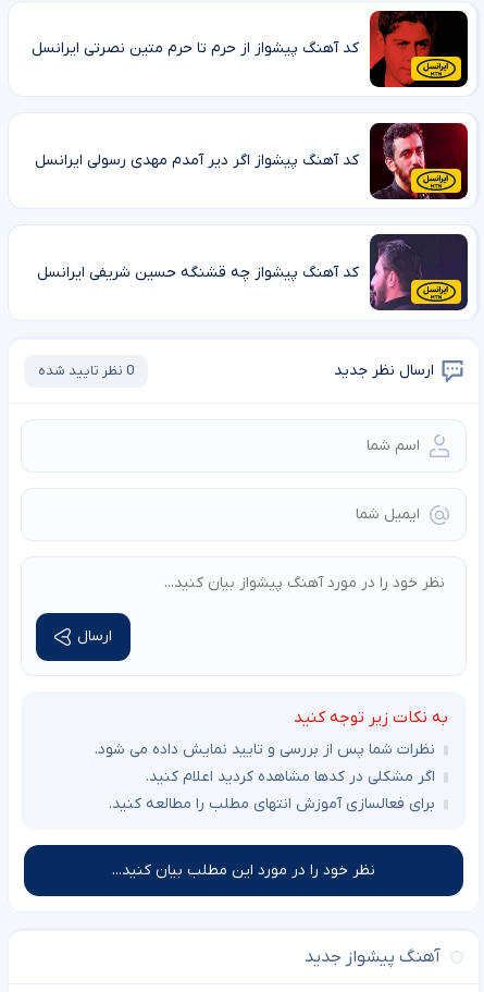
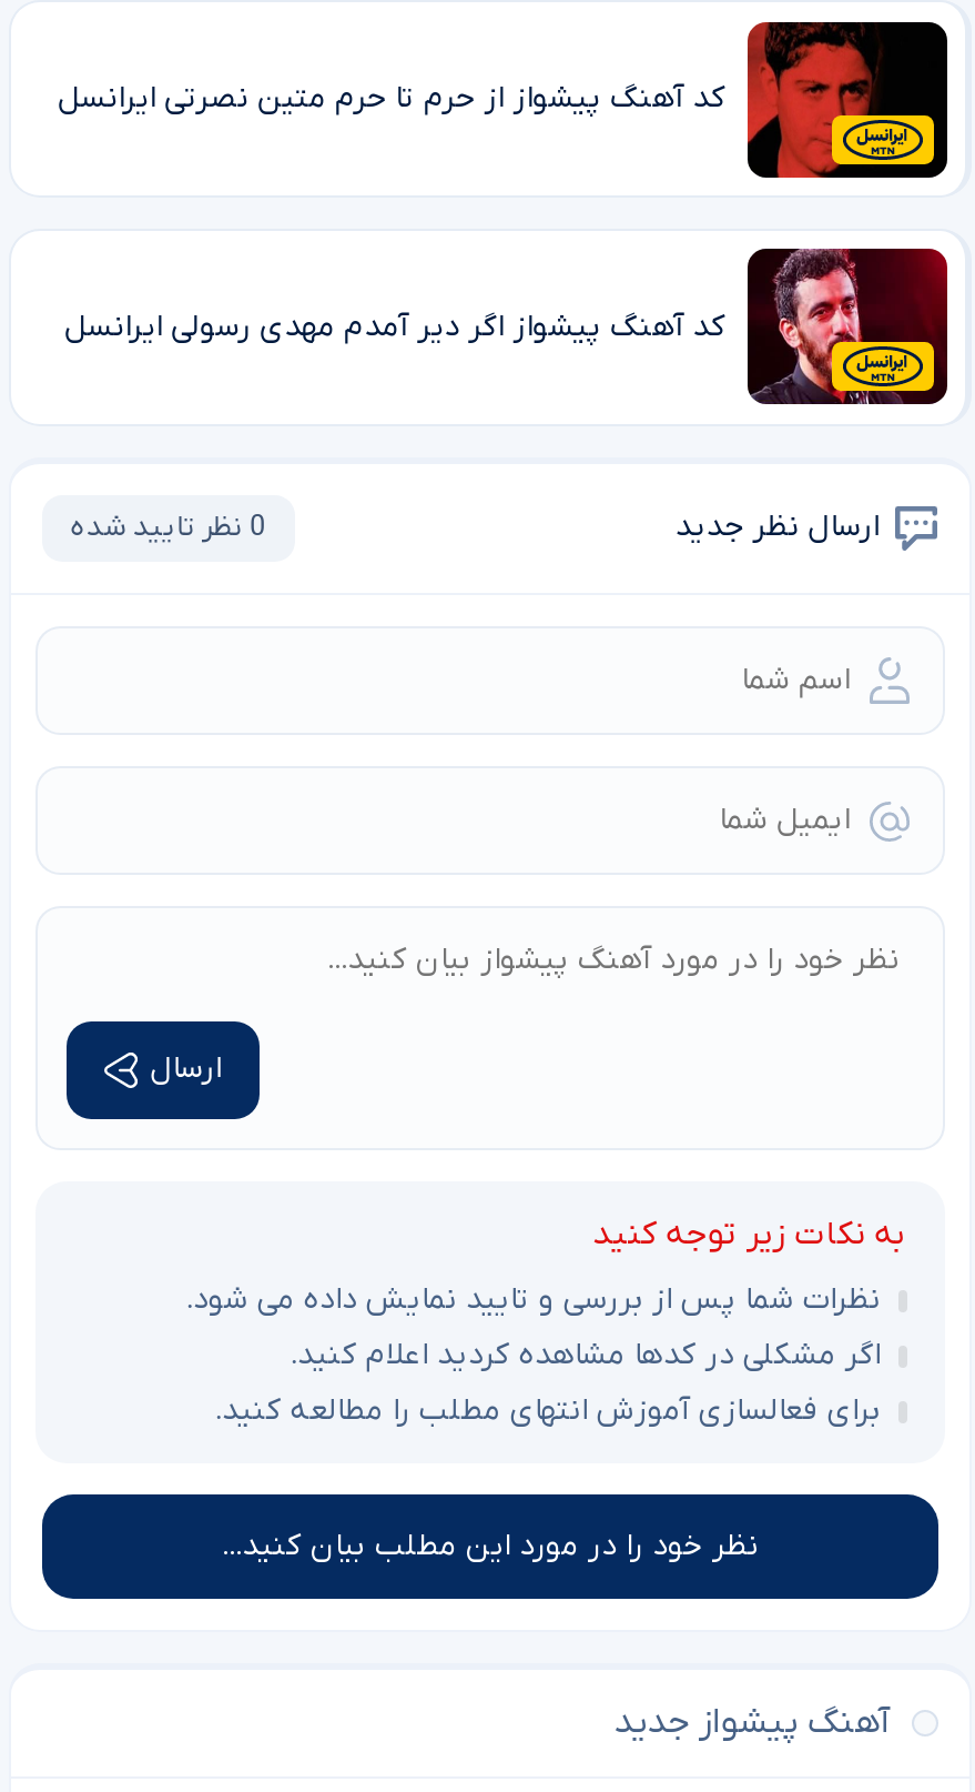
[37,233,469,310] [image] | کد آهنگ پیشواز چه قشنگه حسین شریفی ایرانسل -> none

